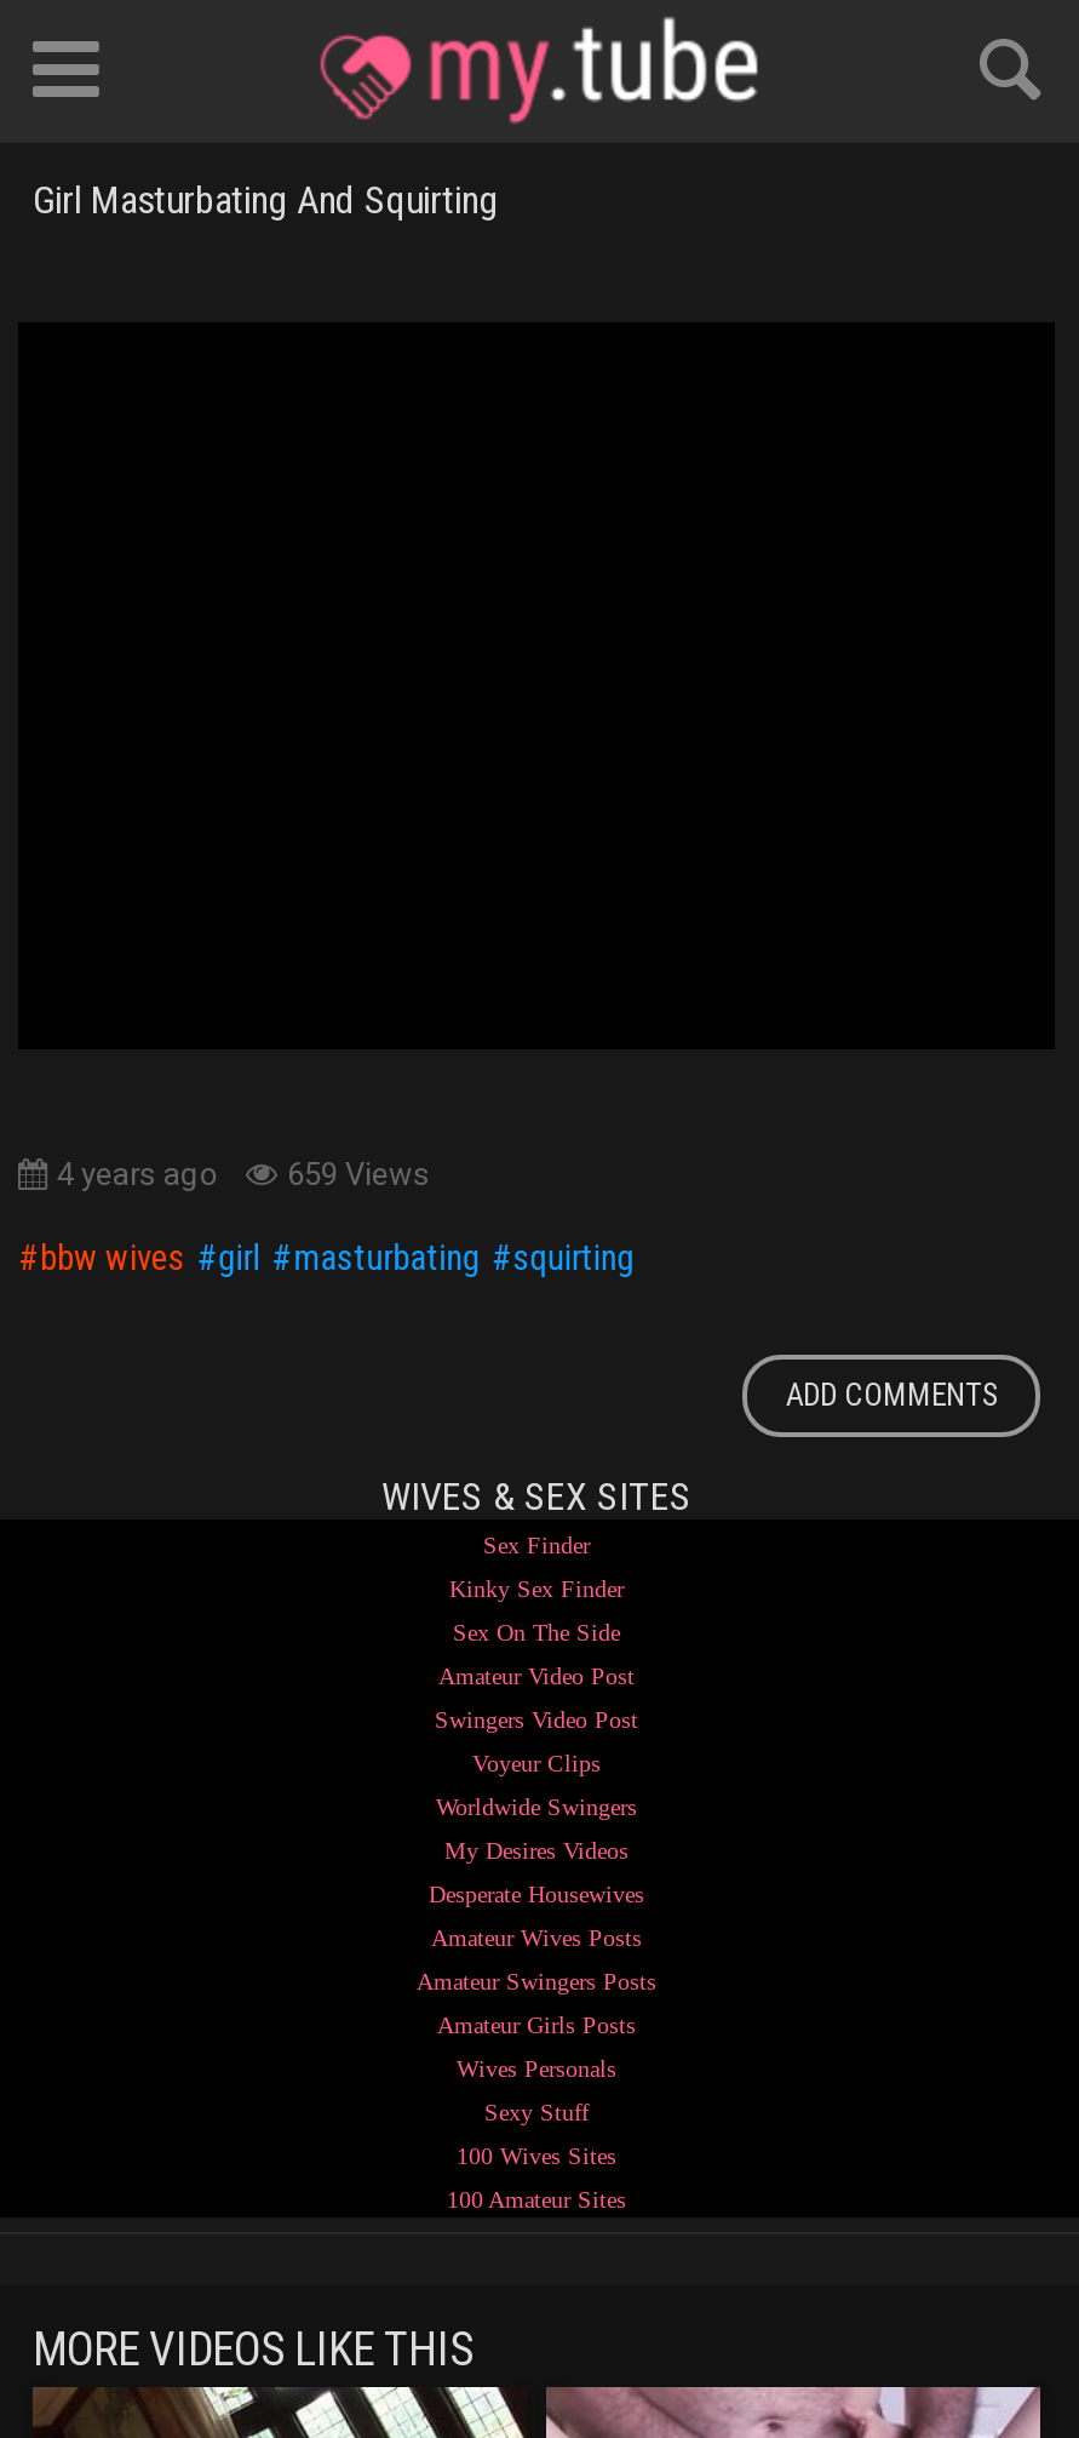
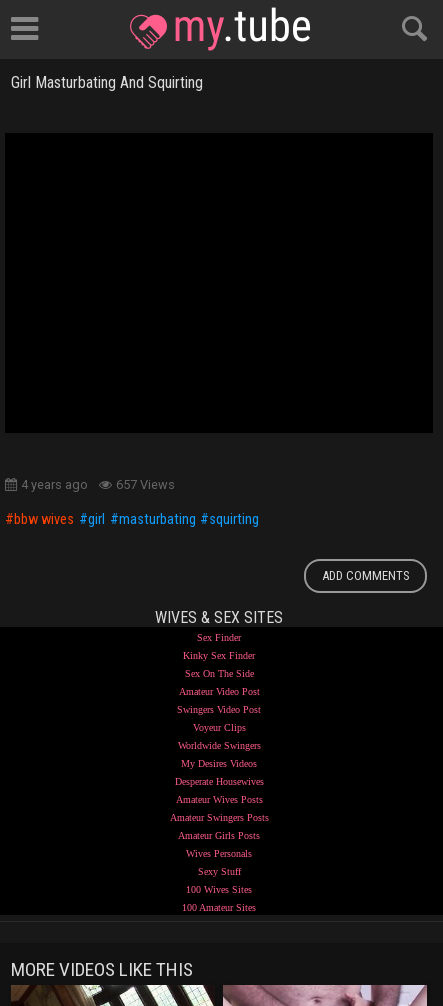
[57,1156,430,1192] 4 years ago 659 Views -> [21,477,175,492] 4 years ago 657 Views

